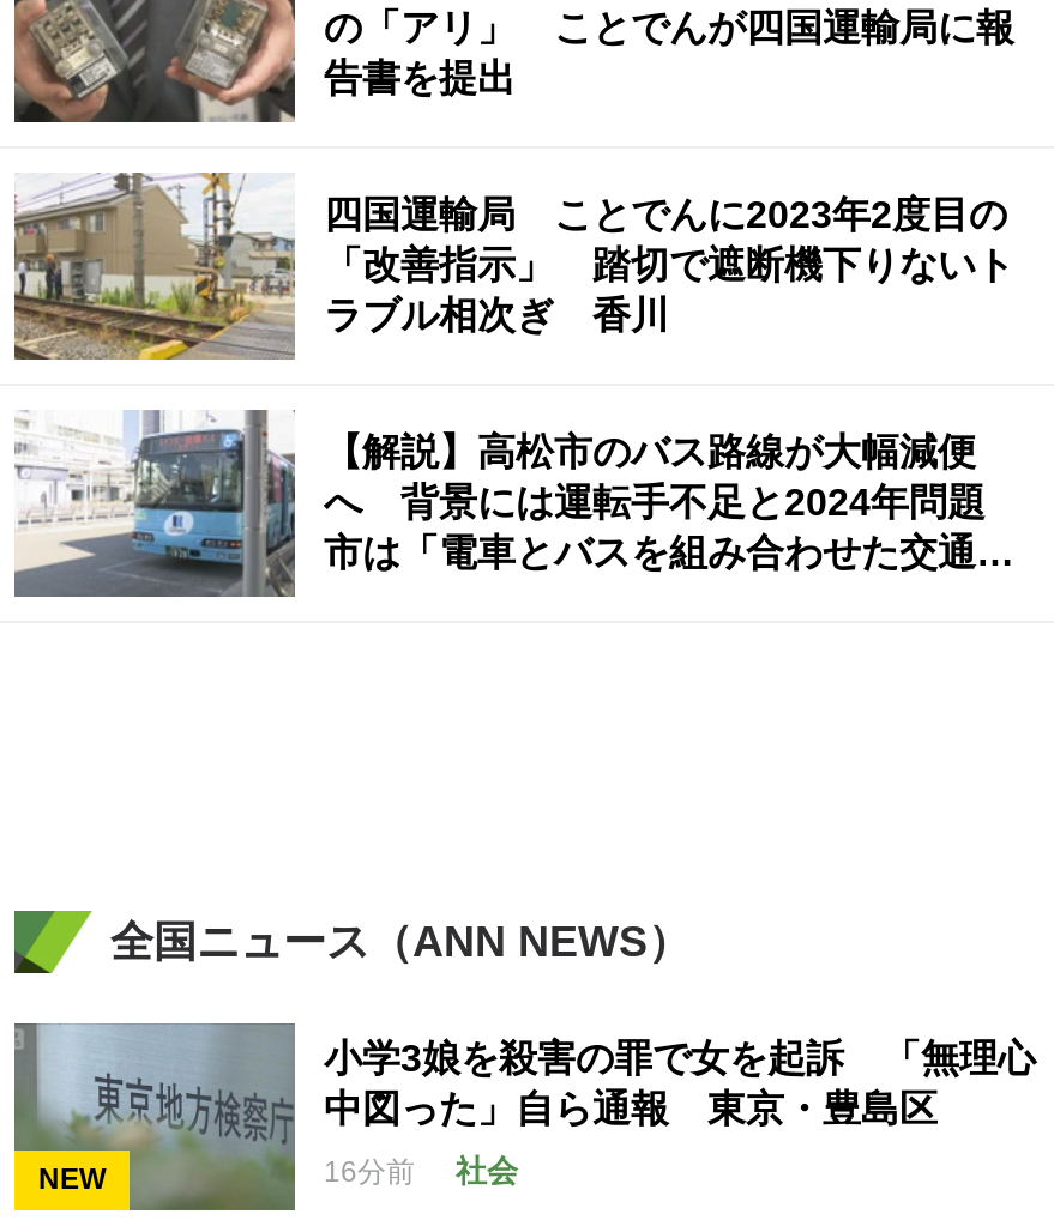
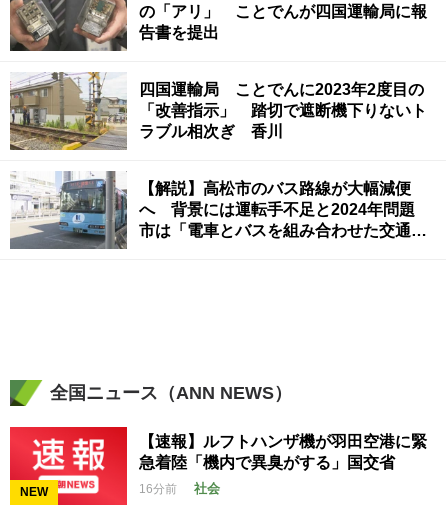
[12,1021,1036,1213] [image] | 小学3娘を殺害の罪で女を起訴 「無理心 | 中図った」自ら通報 東京・豊島区 -> [9,426,427,506] [image] | 【速報】ルフトハンザ機が羽田空港に緊 | 急着陸「機内で異臭がする」国交省

